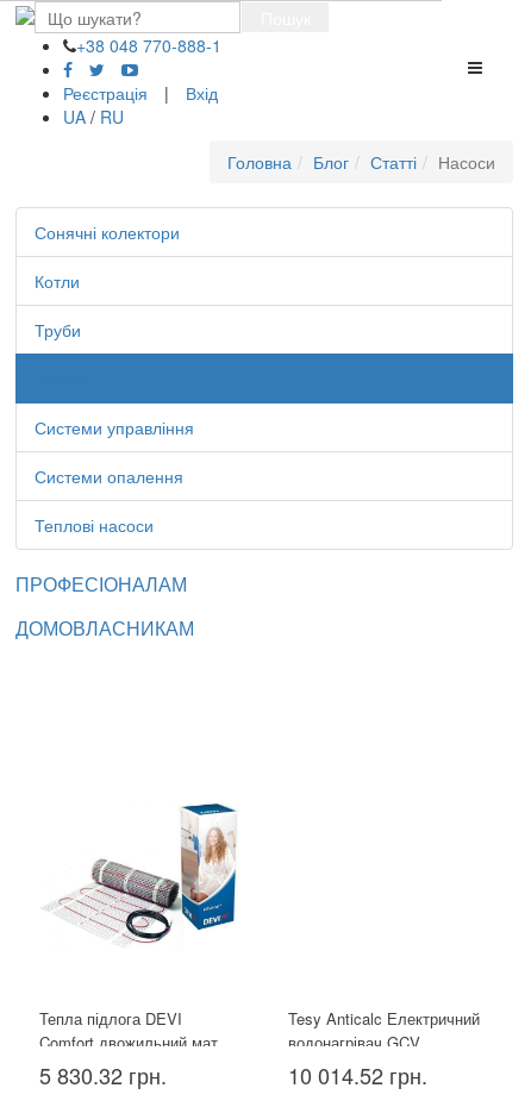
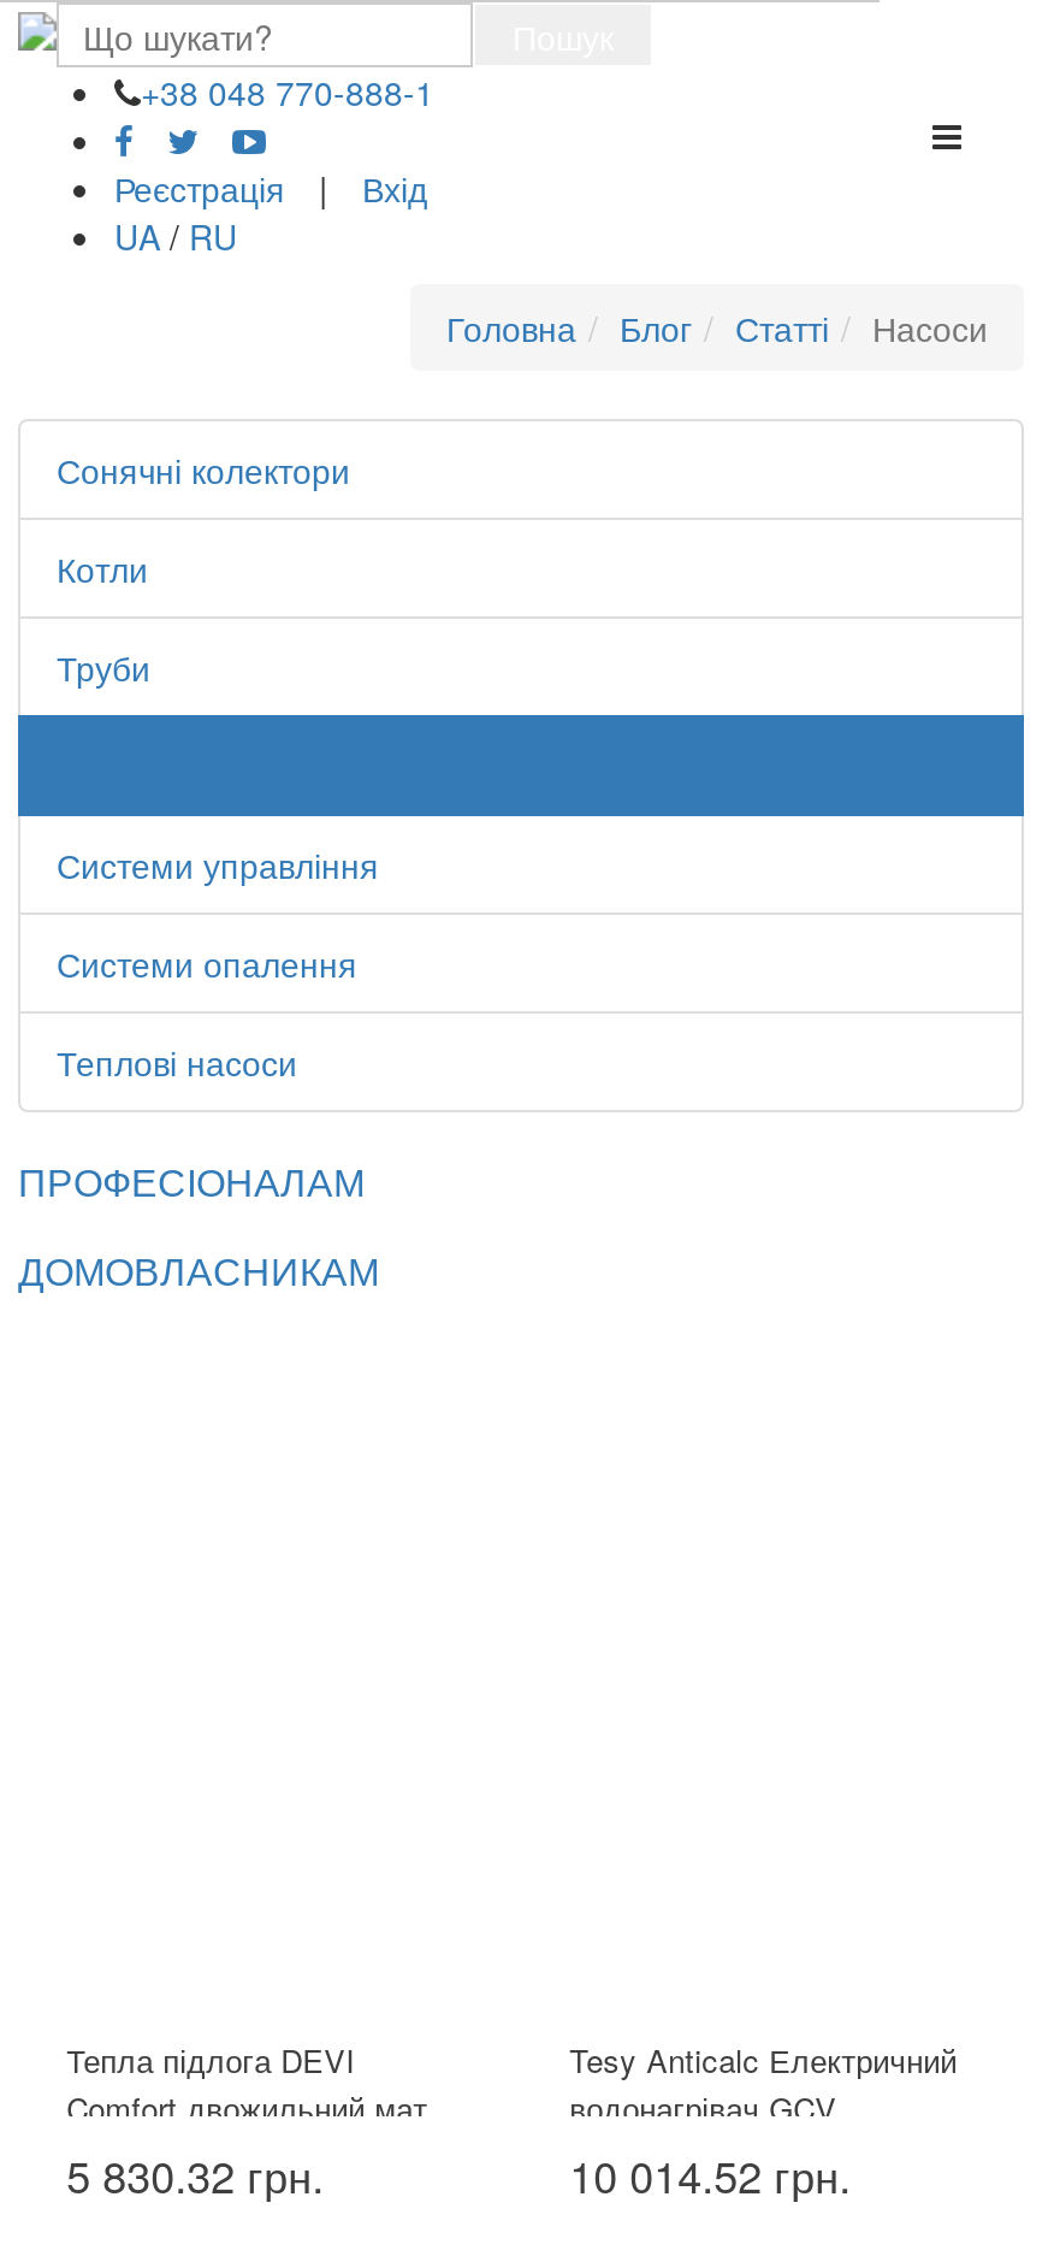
[45,802,237,944] [image] -> none

